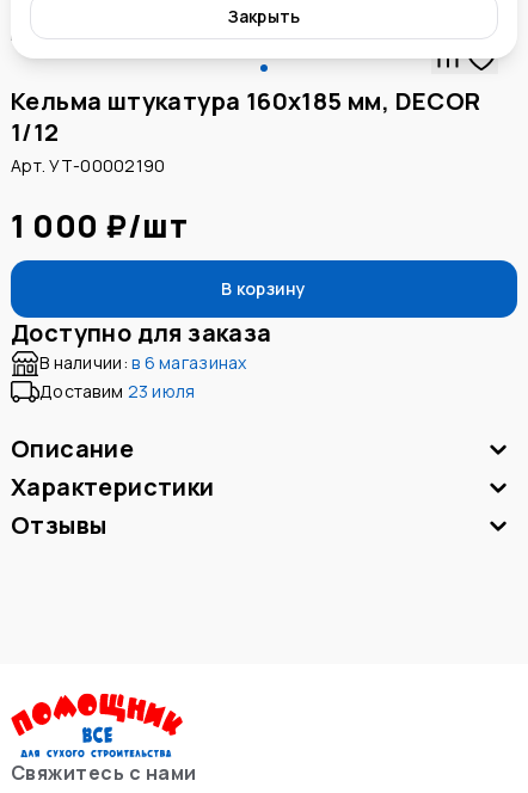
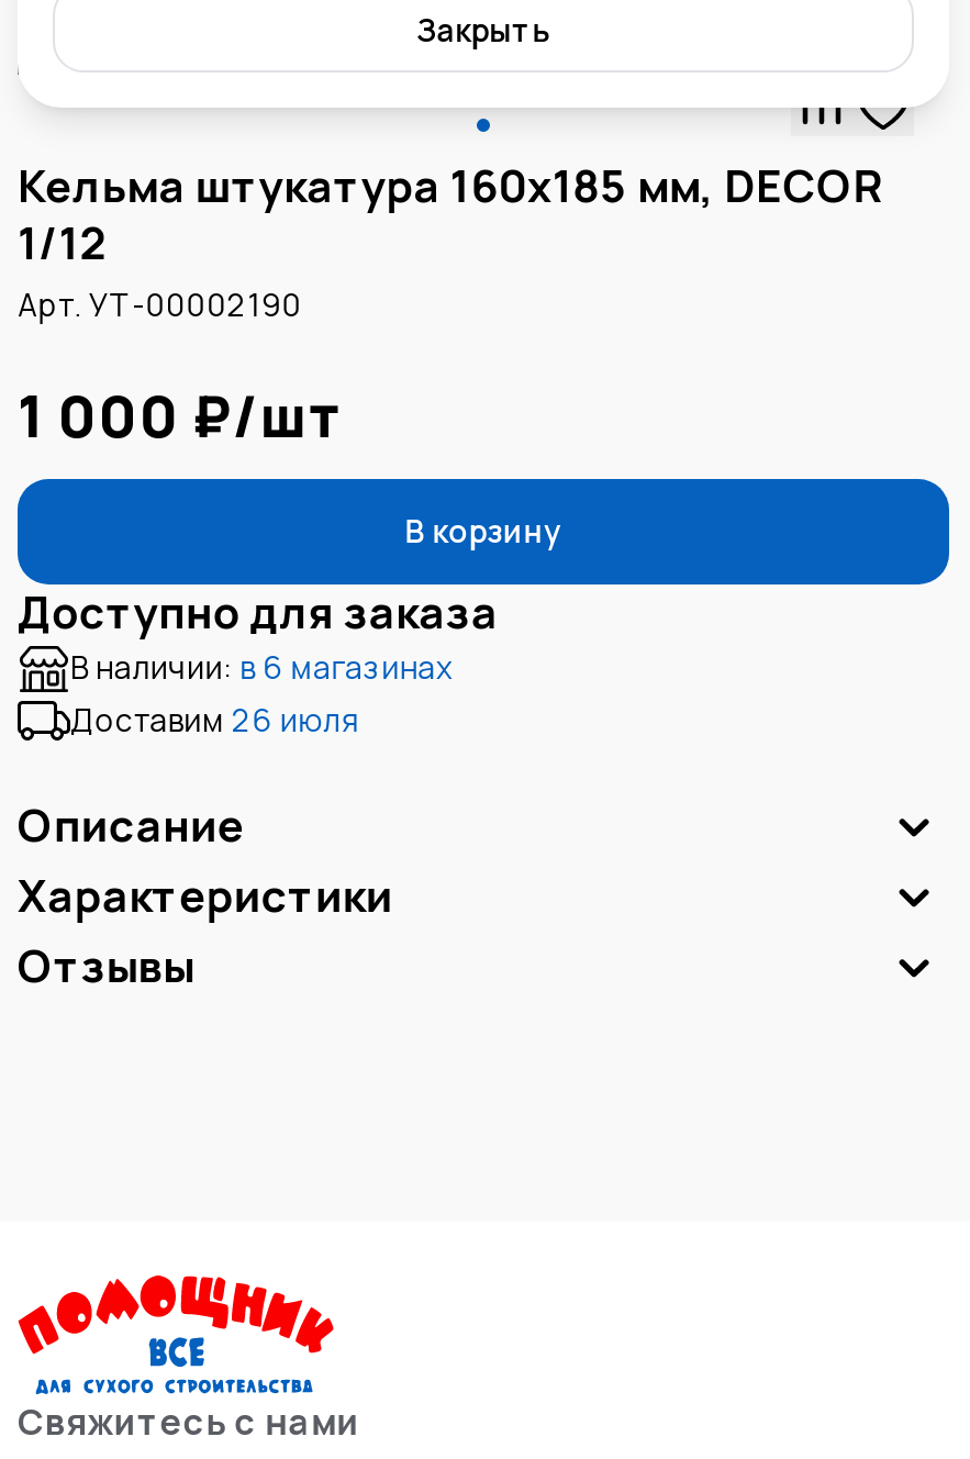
[39,380,195,402] Доставим 23 июля -> [70,699,359,740] Доставим 26 июля

